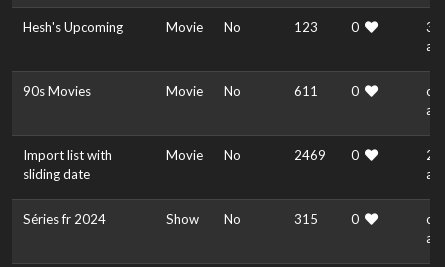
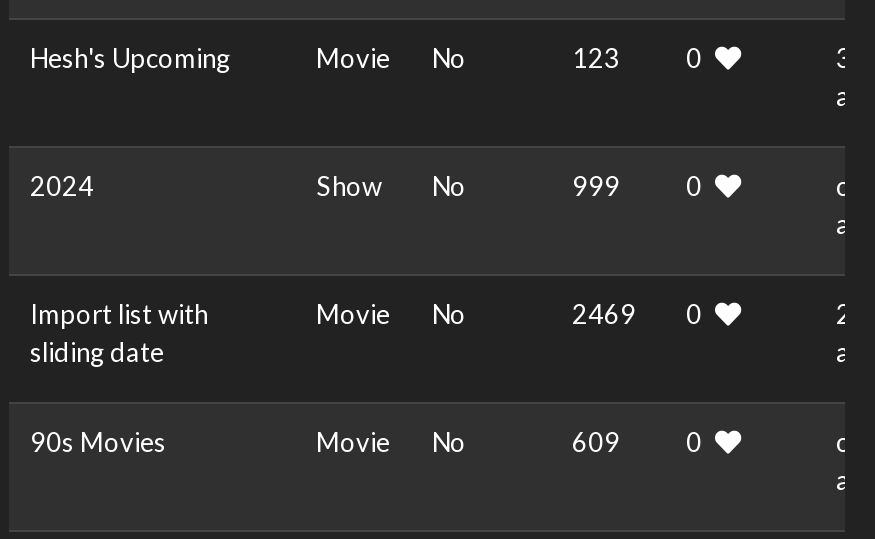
[22,83,202,99] 90s Movies | Movie -> [30,170,382,202] 2024 | Show
[293,83,317,99] 611 -> [572,170,620,202] 999
[22,211,198,227] Séries fr 2024 | Show -> [30,426,390,458] 90s Movies | Movie
[293,211,317,227] 315 -> [572,426,620,458] 609

